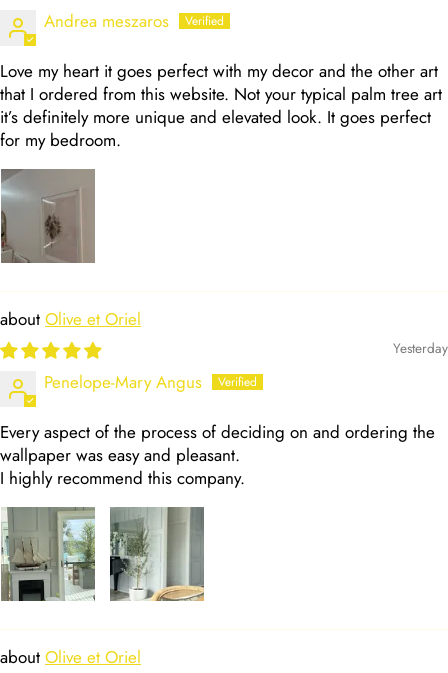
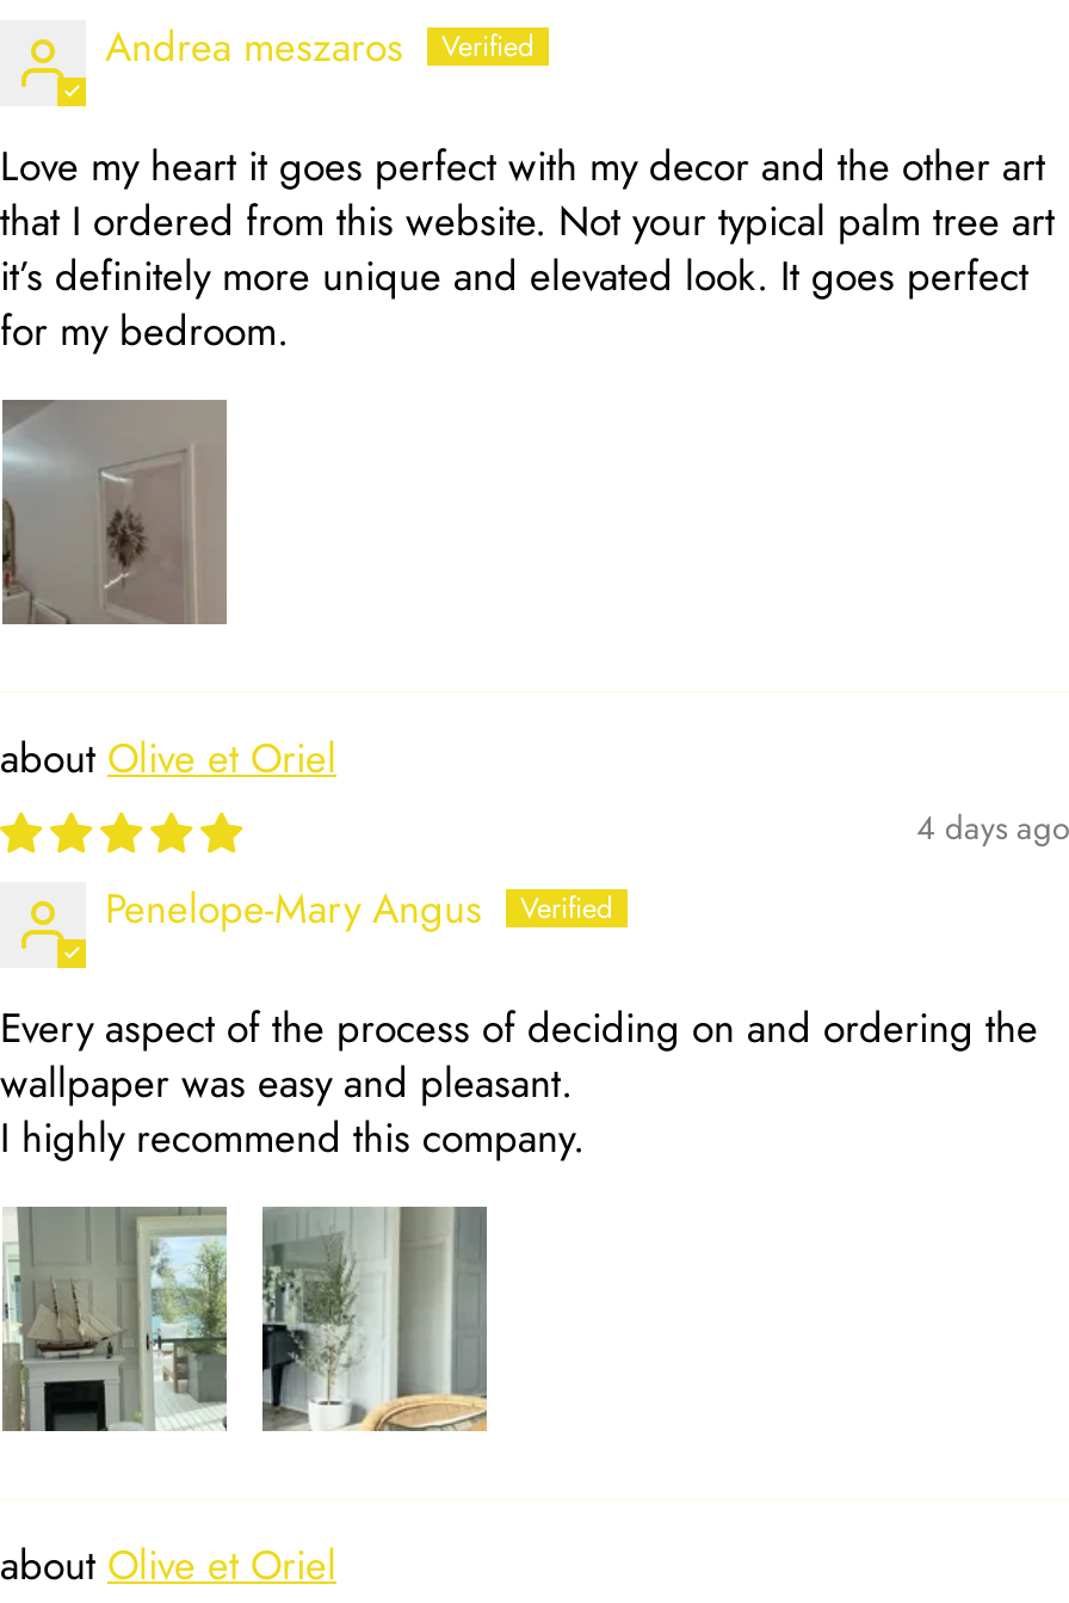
[393,338,448,358] Yesterday -> [916,803,1069,850] 4 days ago

